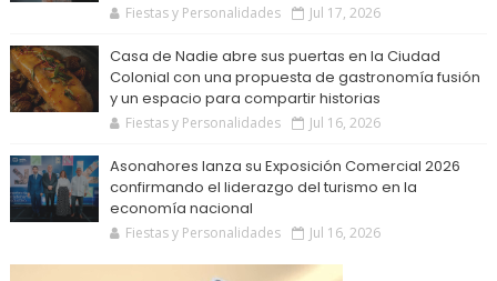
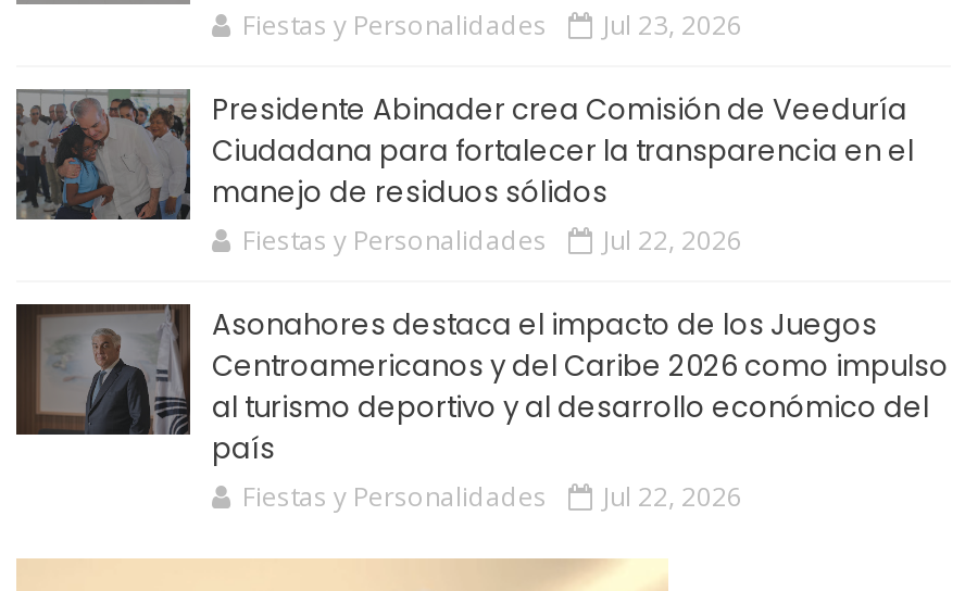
[125,3,381,22] Fiestas y Personalidades Jul 17, 2026 -> [242,7,742,43] Fiestas y Personalidades Jul 23, 2026
[9,44,480,112] [image] | Casa de Nadie abre sus puertas en la Ciudad | Colonial con una propuesta de gastronomía fusión | y un espacio para compartir historias -> [14,87,914,222] [image] | Presidente Abinader crea Comisión de Veeduría | Ciudadana para fortalecer la transparencia en el | manejo de residuos sólidos
[125,113,381,132] Fiestas y Personalidades Jul 16, 2026 -> [242,222,742,259] Fiestas y Personalidades Jul 22, 2026
[9,155,460,222] [image] | Asonahores lanza su Exposición Comercial 2026 | confirmando el liderazgo del turismo en la | economía nacional -> [14,304,949,469] [image] | Asonahores destaca el impacto de los Juegos | Centroamericanos y del Caribe 2026 como impulso | al turismo deportivo y al desarrollo económico del | país
[125,223,381,242] Fiestas y Personalidades Jul 16, 2026 -> [242,478,742,515] Fiestas y Personalidades Jul 22, 2026

